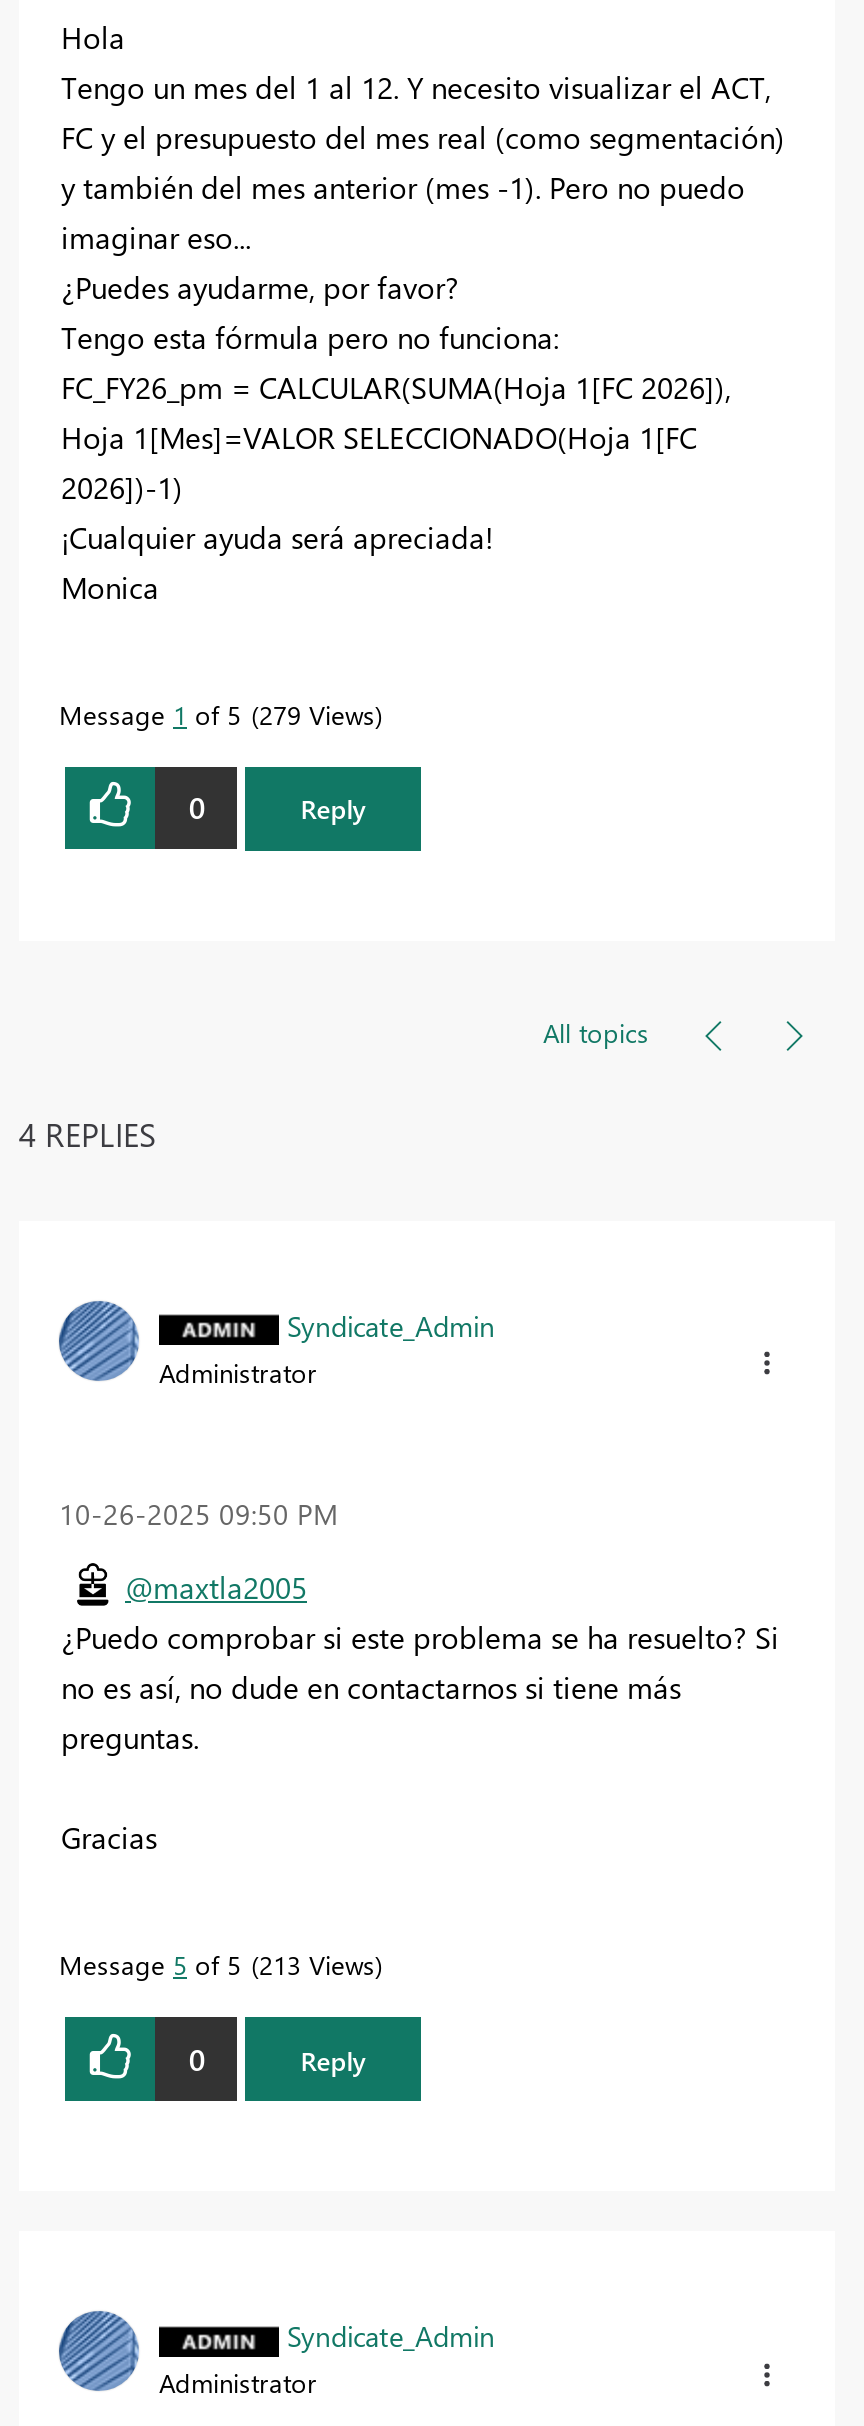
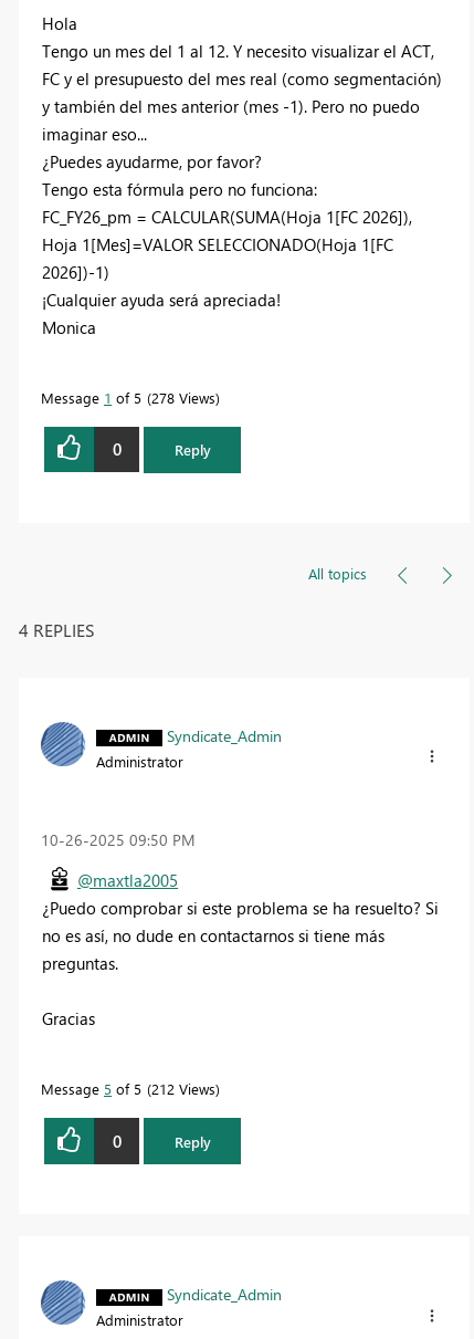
[59,696,375,730] Message 1 of 5 279 Views -> [41,388,215,406] Message 1 of 5 278 Views
[59,1947,375,1981] Message 5 of 5 213 Views -> [41,1079,215,1098] Message 5 of 5 212 Views

